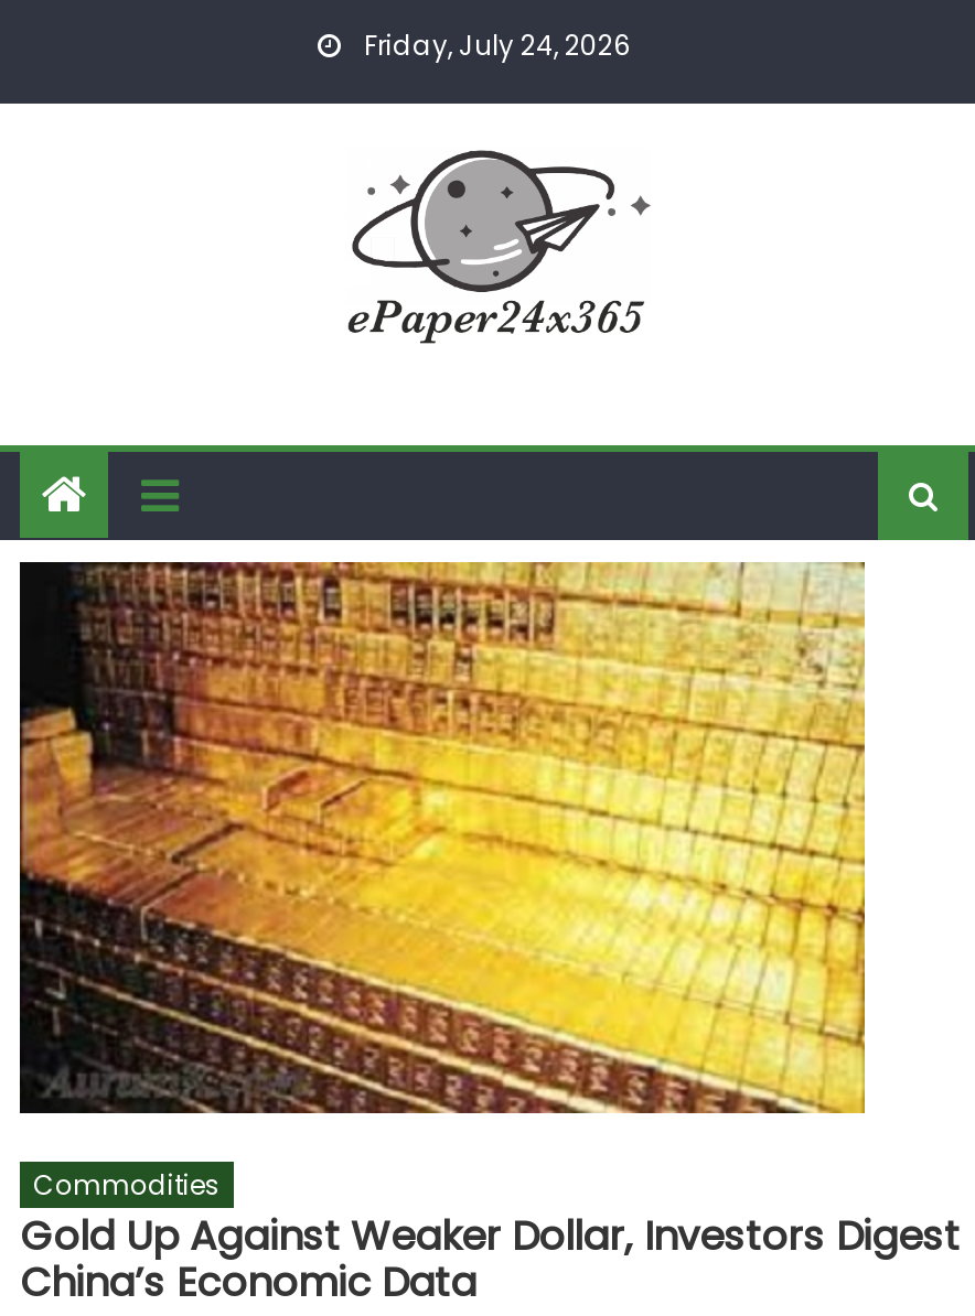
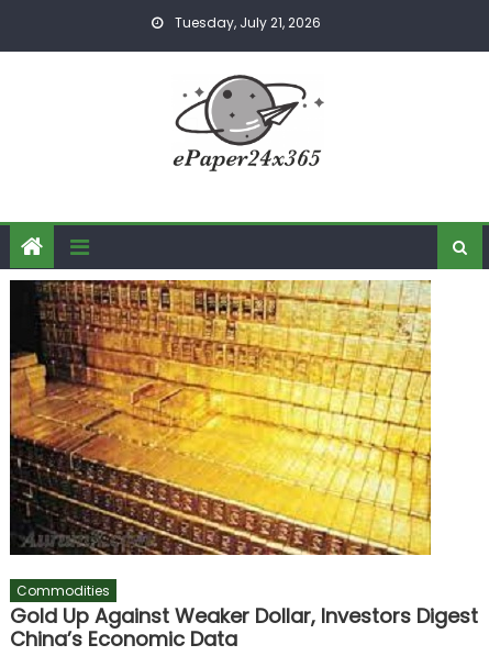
[357,26,631,64] Friday, July 24, 2026 -> [171,13,321,32] Tuesday, July 21, 2026

